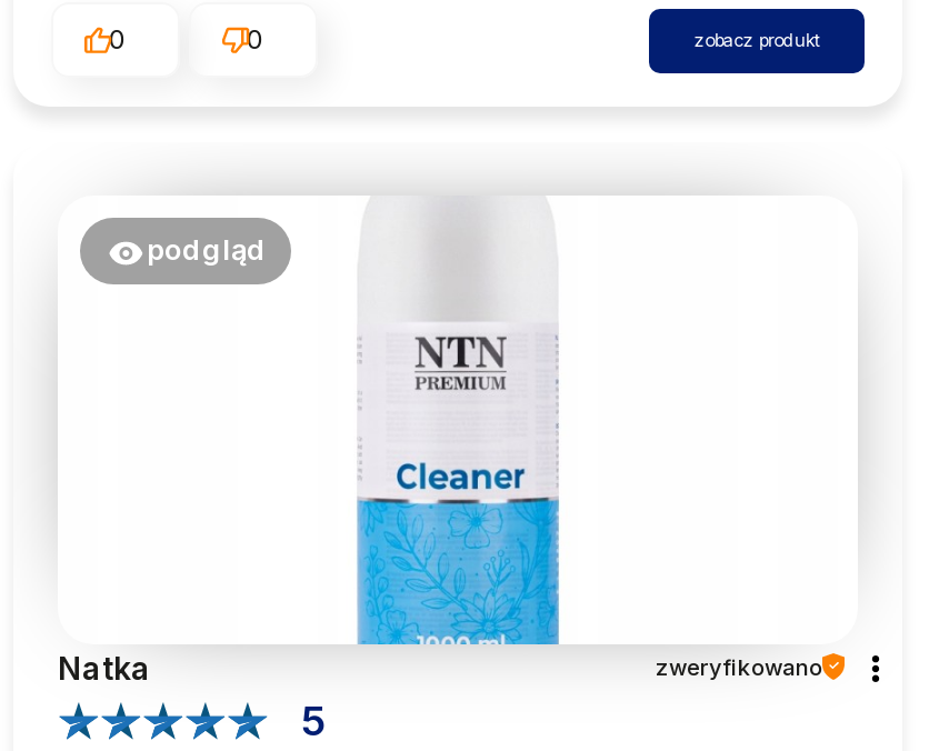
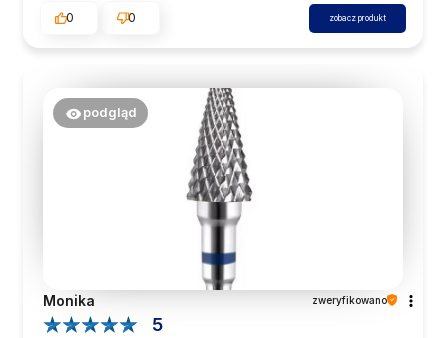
[356,196,560,647] [image] -> [178,87,268,291] [image]
[58,648,151,686] Natka -> [43,292,95,309] Monika

